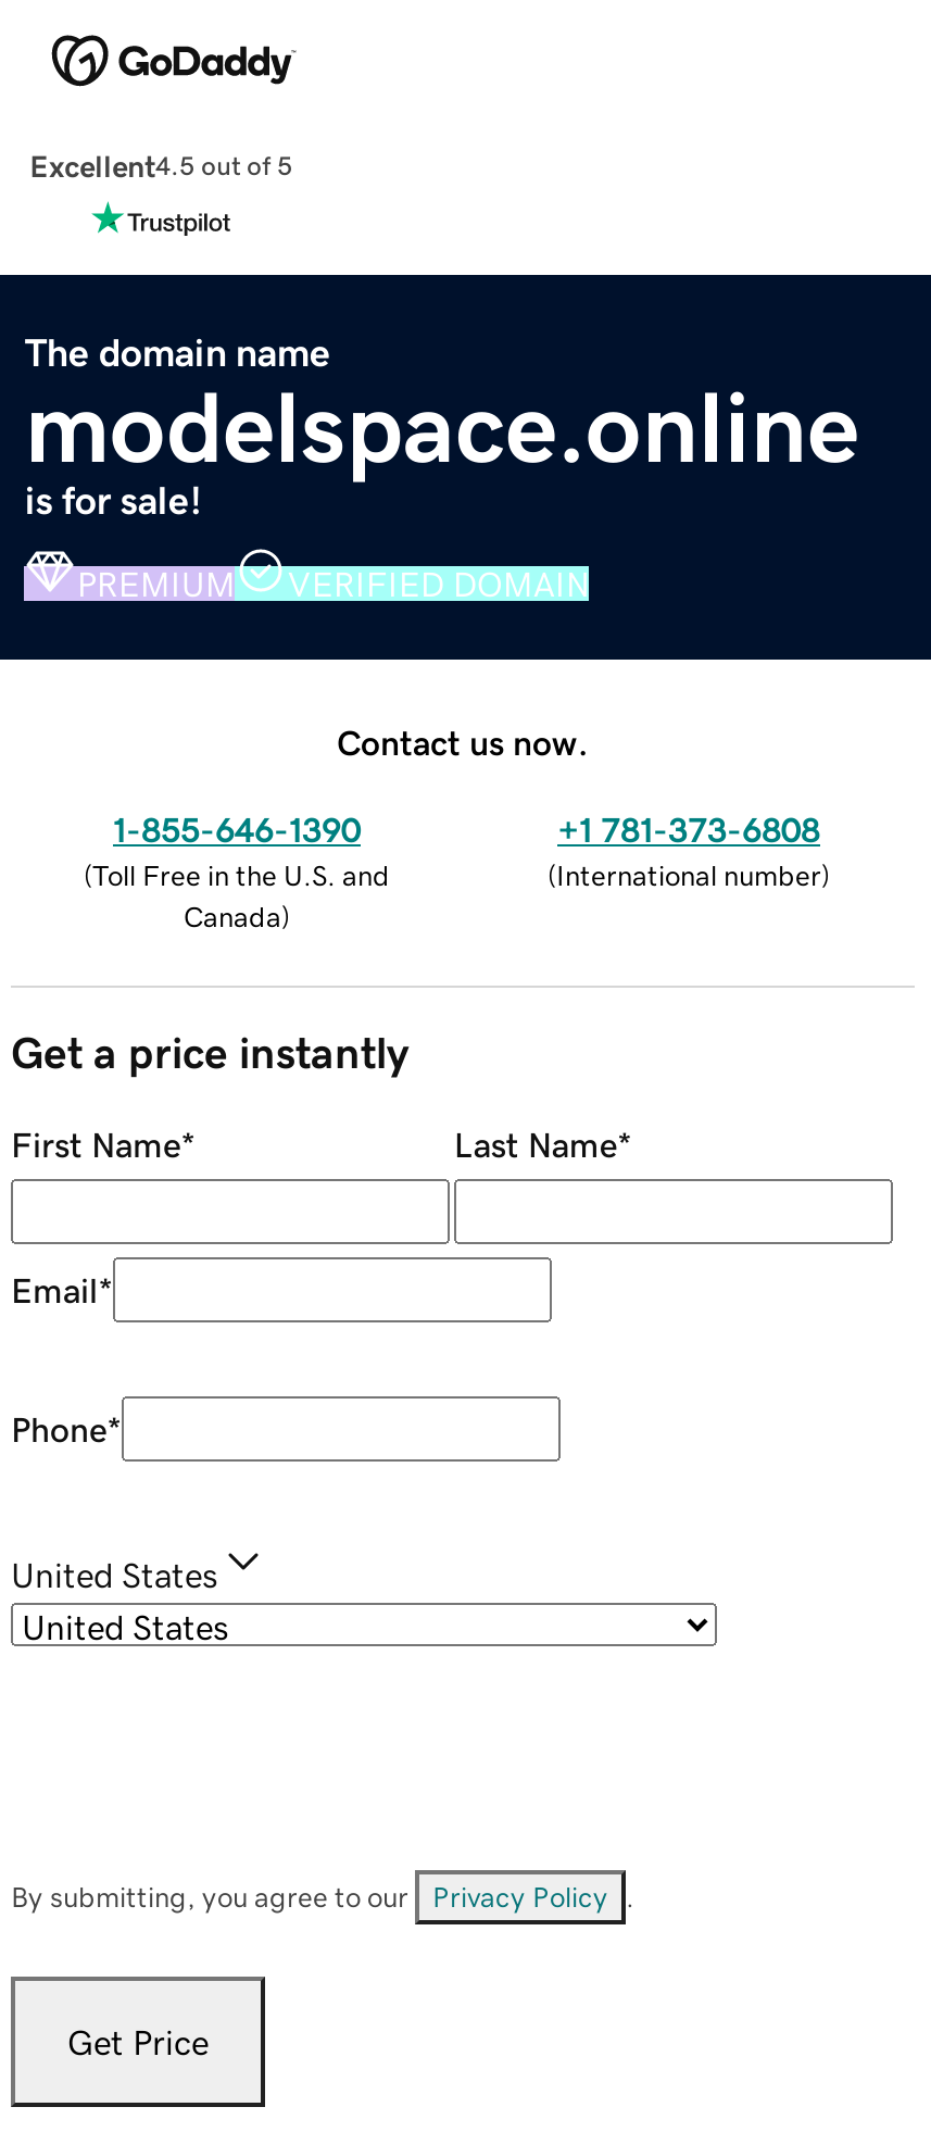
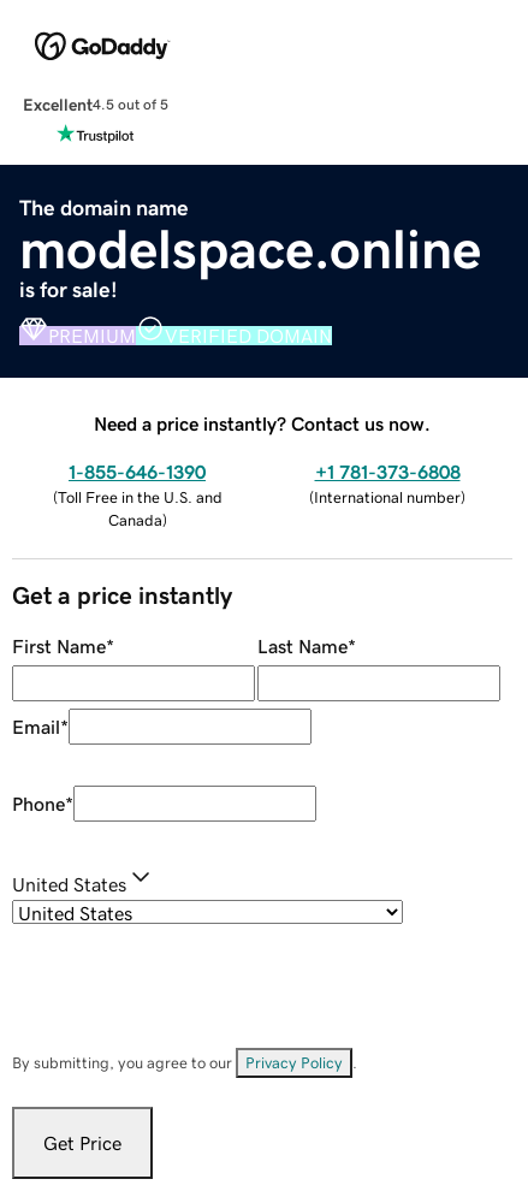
[337,724,589,759] Contact us now. -> [94,413,431,433] Need a price instantly? Contact us now.

